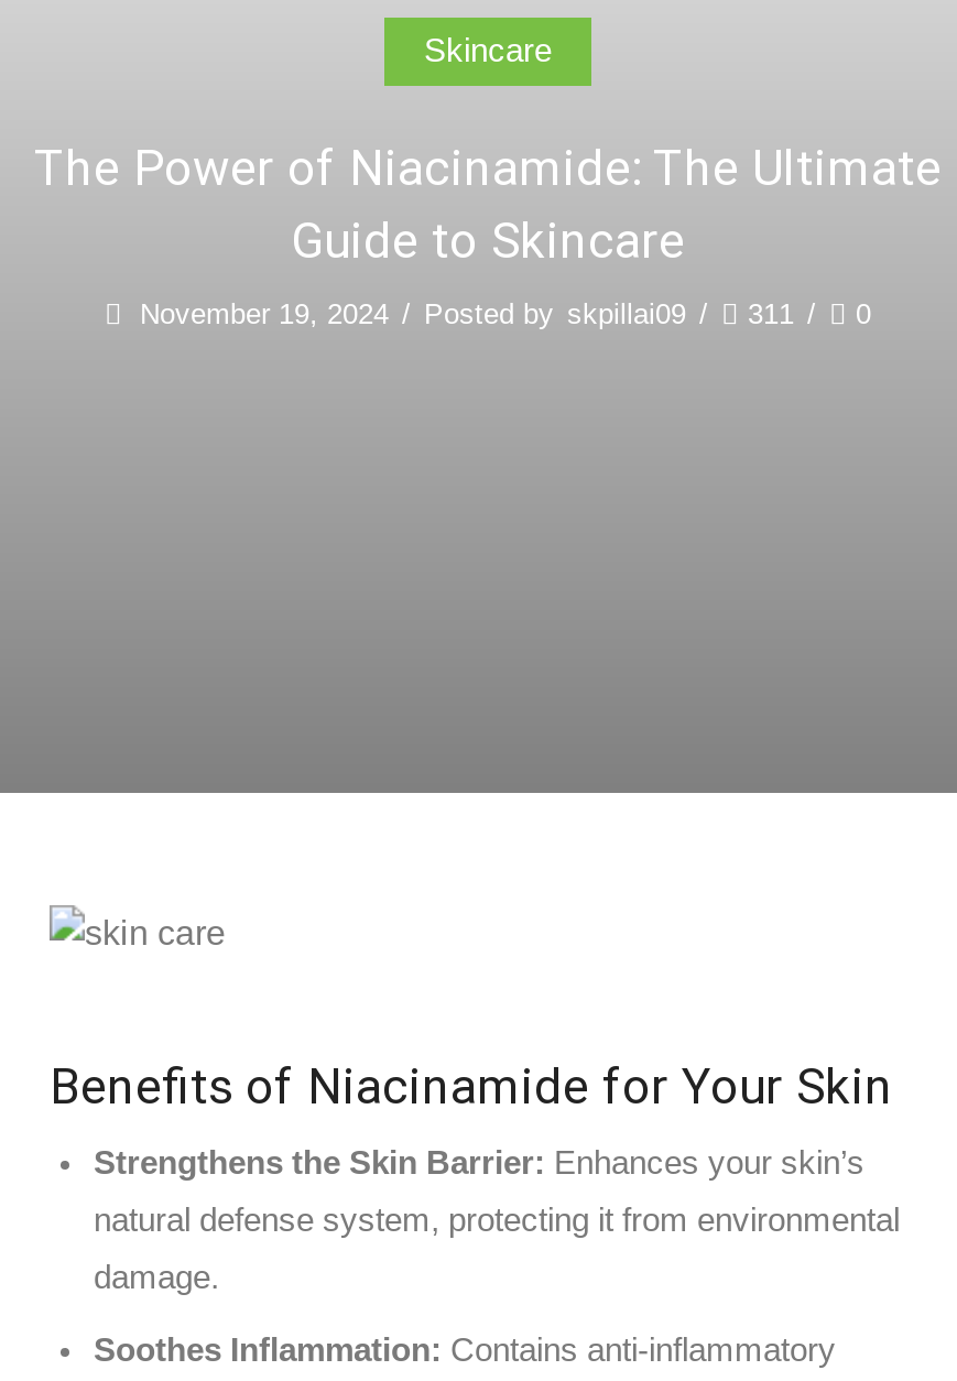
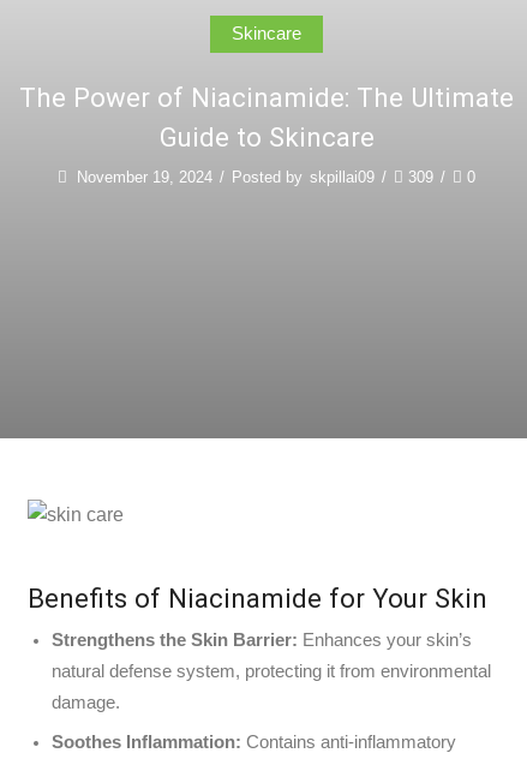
[131,296,871,329] November 19, 2024 / Posted by skpillai09 / 311 / 0 -> [72,168,475,186] November 19, 2024 / Posted by skpillai09 / 309 / 0

